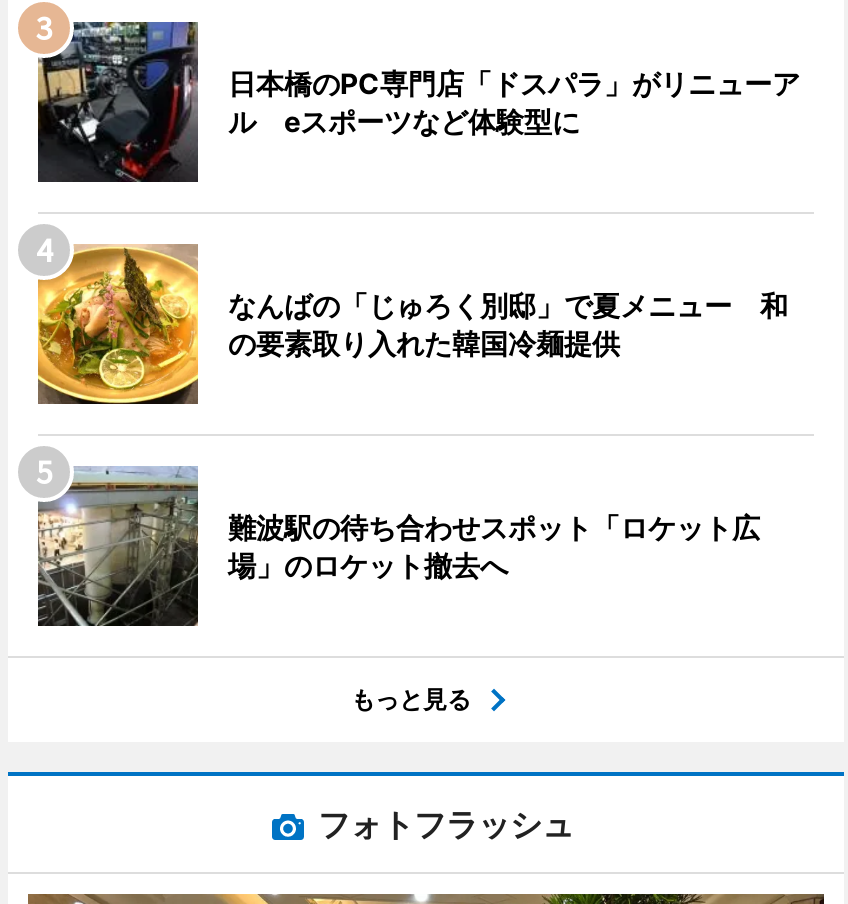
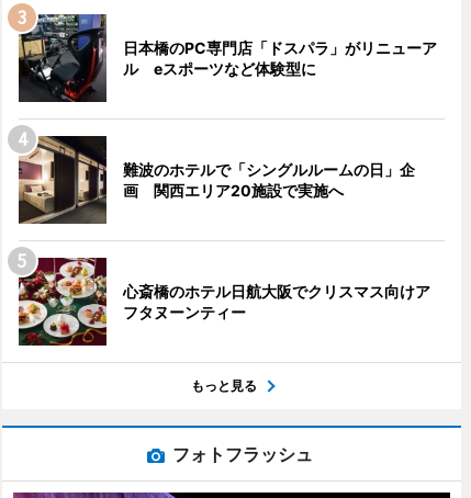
[36,244,788,404] [image] | なんばの「じゅろく別邸」で夏メニュー 和 | の要素取り入れた韓国冷麺提供 -> [18,135,415,224] [image] | 難波のホテルで「シングルルームの日」企 | 画 関西エリア20施設で実施へ
[38,466,760,628] [image] | 難波駅の待ち合わせスポット「ロケット広 | 場」のロケット撤去へ -> [19,257,430,347] [image] | 心斎橋のホテル日航大阪でクリスマス向けア | フタヌーンティー

